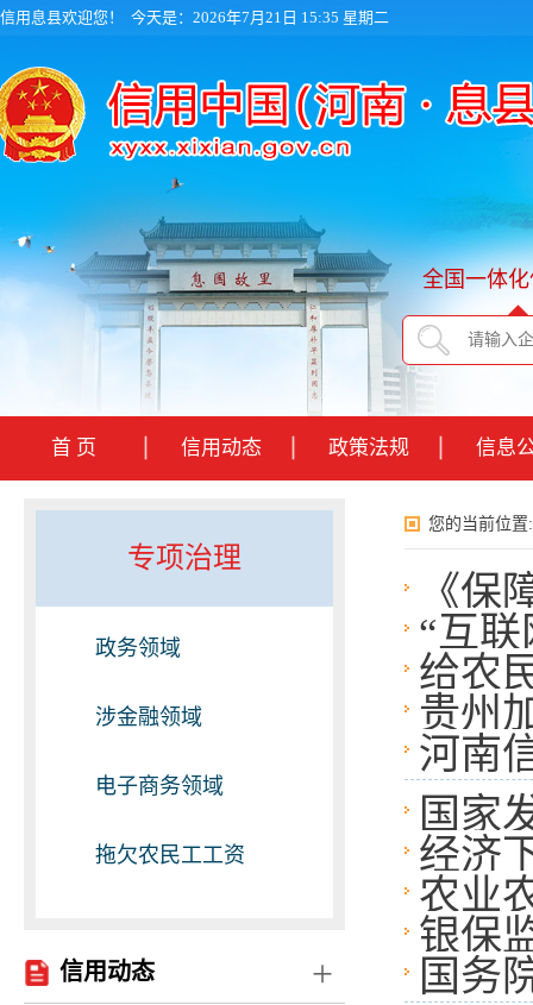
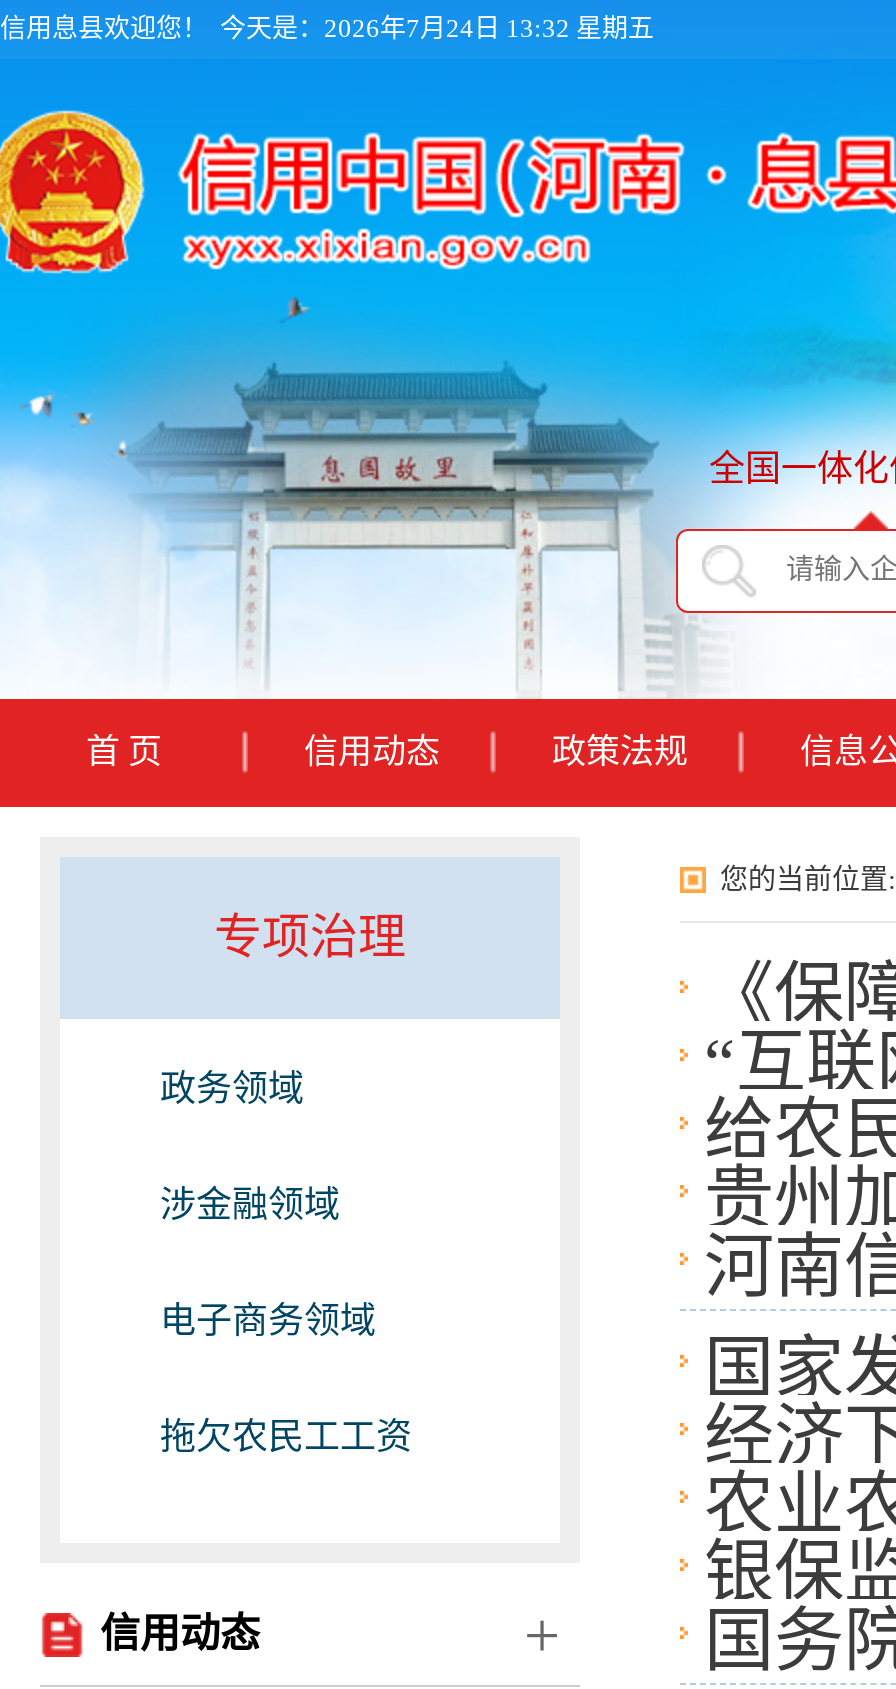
[0,8,389,26] 信用息县欢迎您！今天是：2026年7月21日 15:35 星期二 -> [0,13,654,43] 信用息县欢迎您！今天是：2026年7月24日 13:32 星期五

